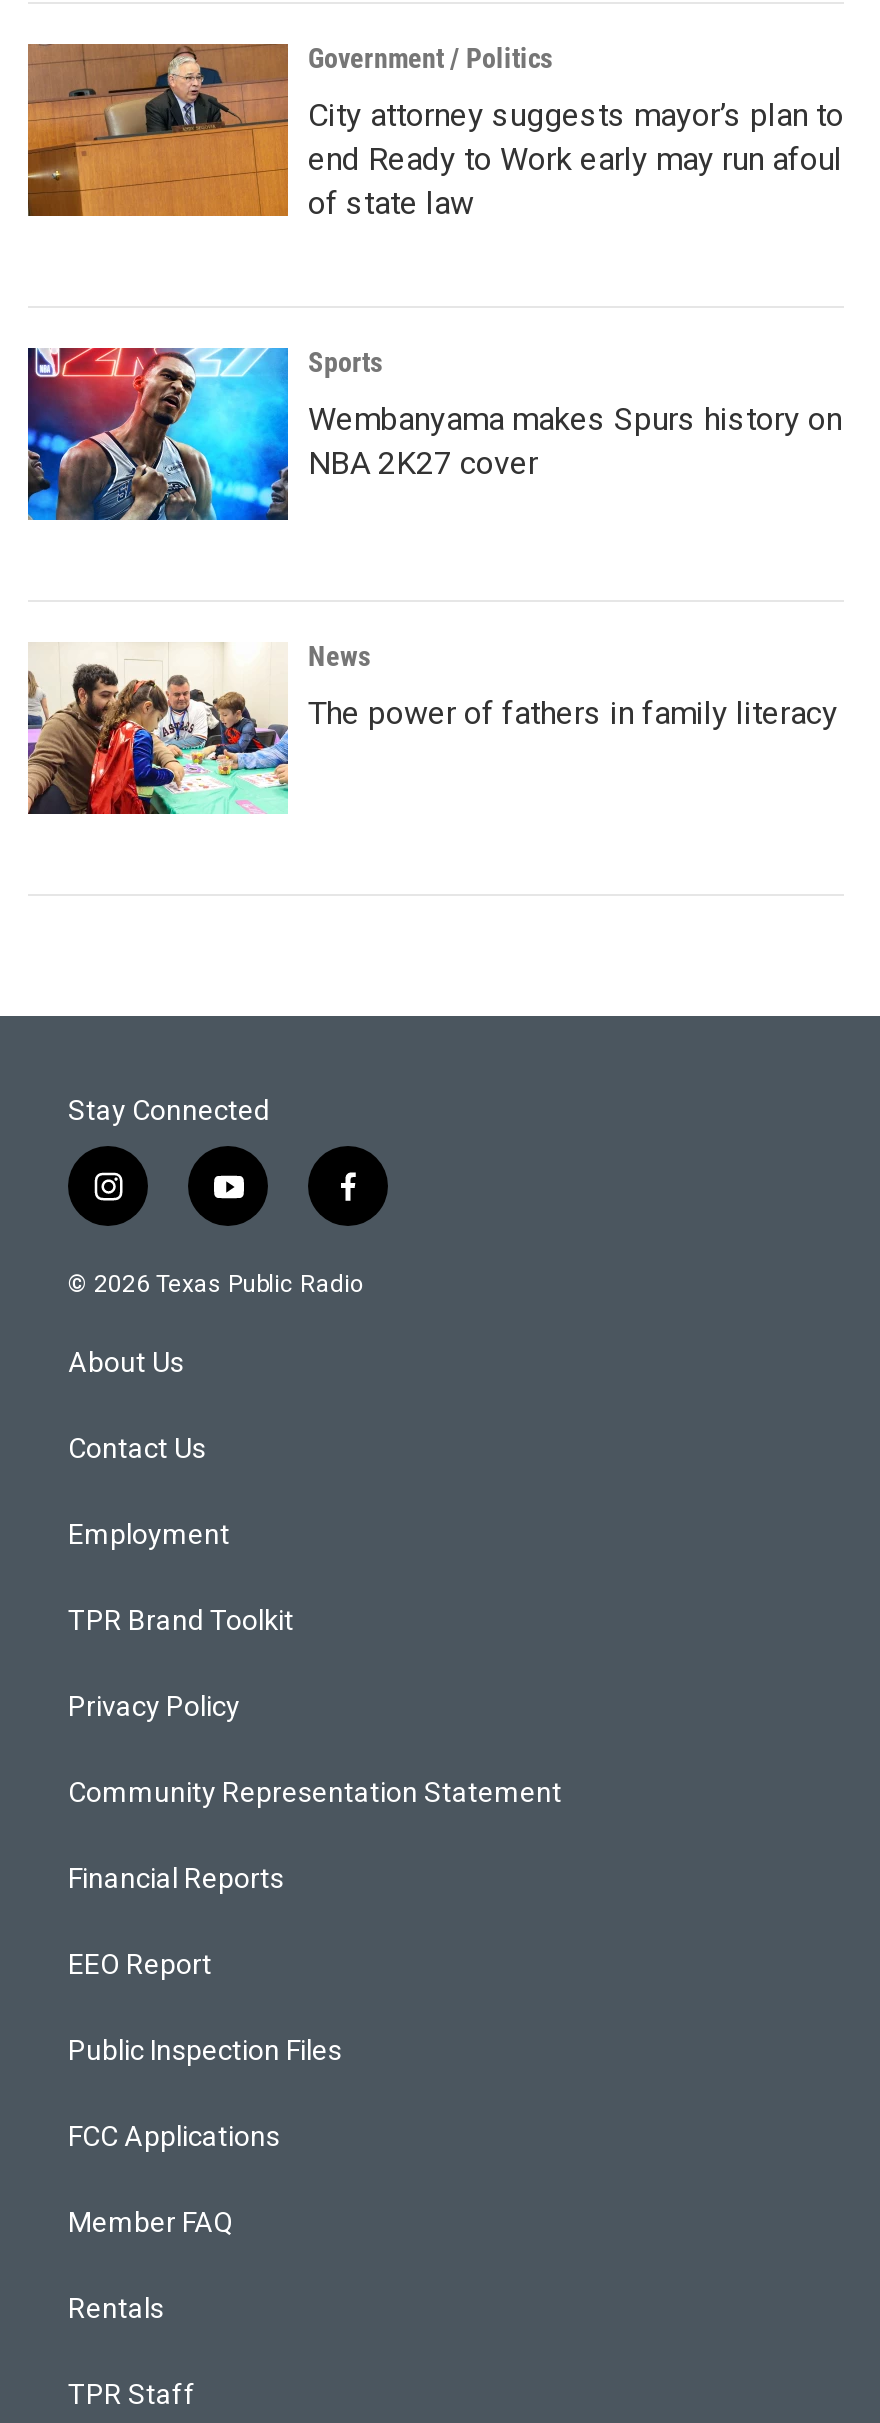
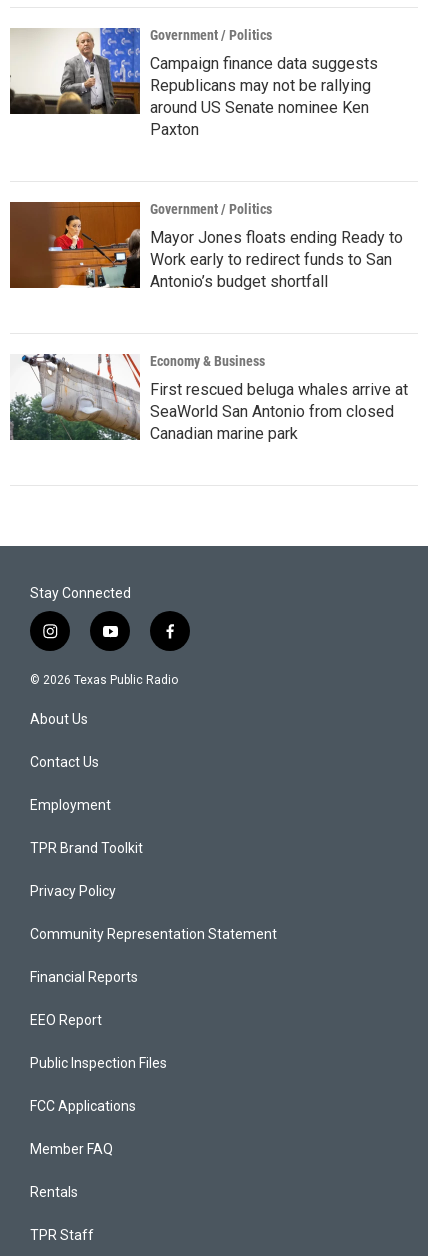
[26,42,844,222] [image] | City attorney suggests mayor’s plan to | end Ready to Work early may run afoul | of state law -> [9,27,378,139] [image] | Campaign finance data suggests | Republicans may not be rallying | around US Senate nominee Ken | Paxton
[26,346,382,522] [image] | Sports -> [9,201,272,289] [image] | Government / Politics
[308,400,842,482] Wembanyama makes Spurs history on | NBA 2K27 cover -> [150,228,403,291] Mayor Jones floats ending Ready to | Work early to redirect funds to San | Antonio’s budget shortfall
[26,640,370,816] [image] | News -> [9,353,265,441] [image] | Economy & Business
[308,694,838,732] The power of fathers in family literacy -> [150,380,408,443] First rescued beluga whales arrive at | SeaWorld San Antonio from closed | Canadian marine park

